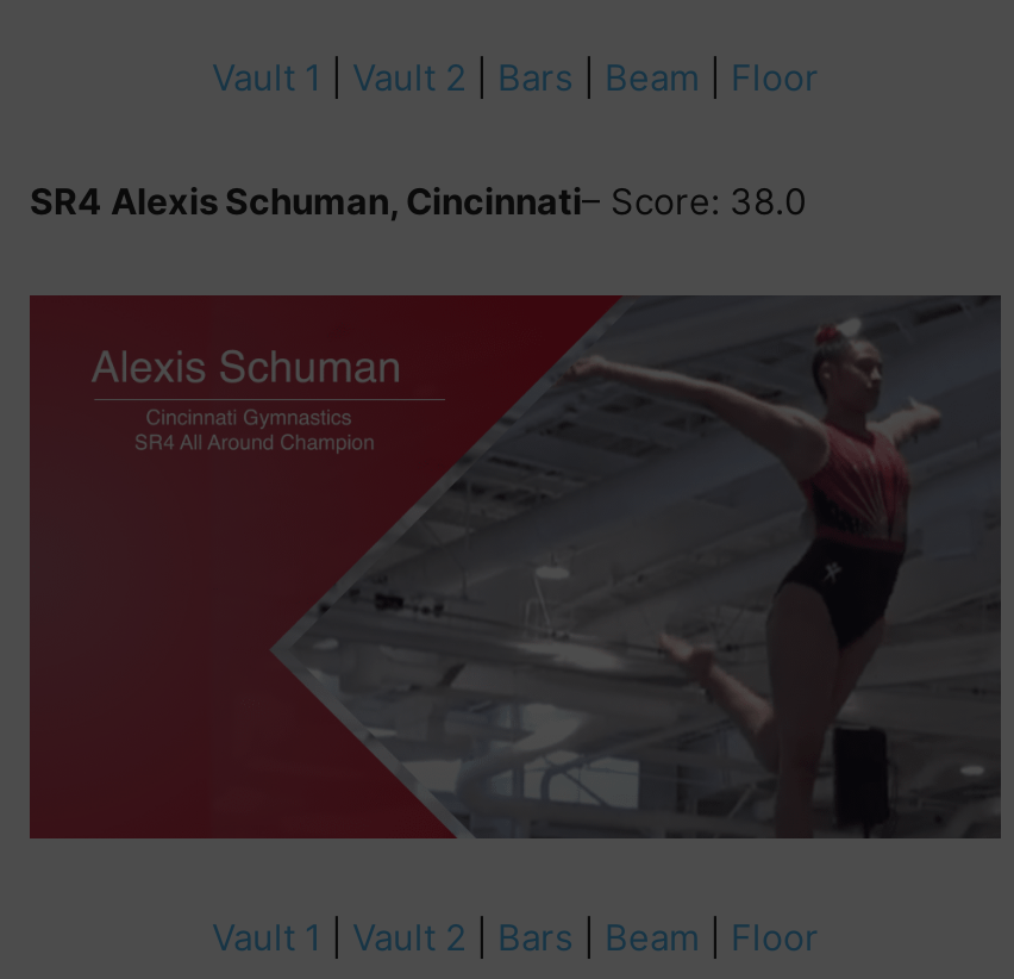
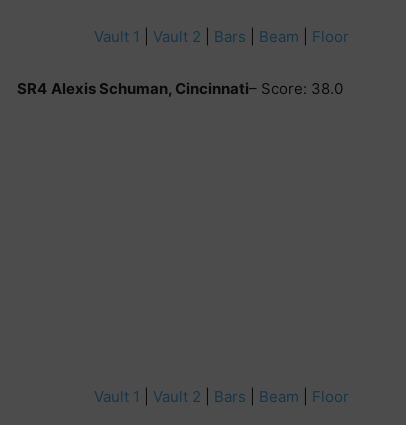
[27,293,1003,841] [image] -> none

